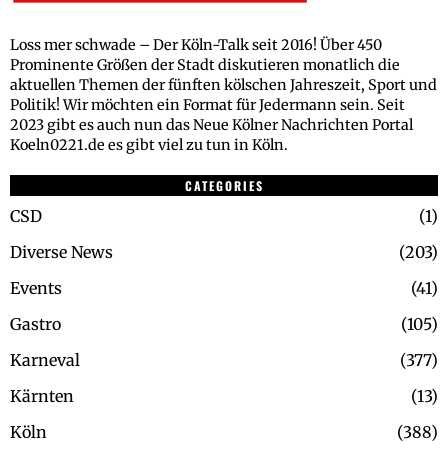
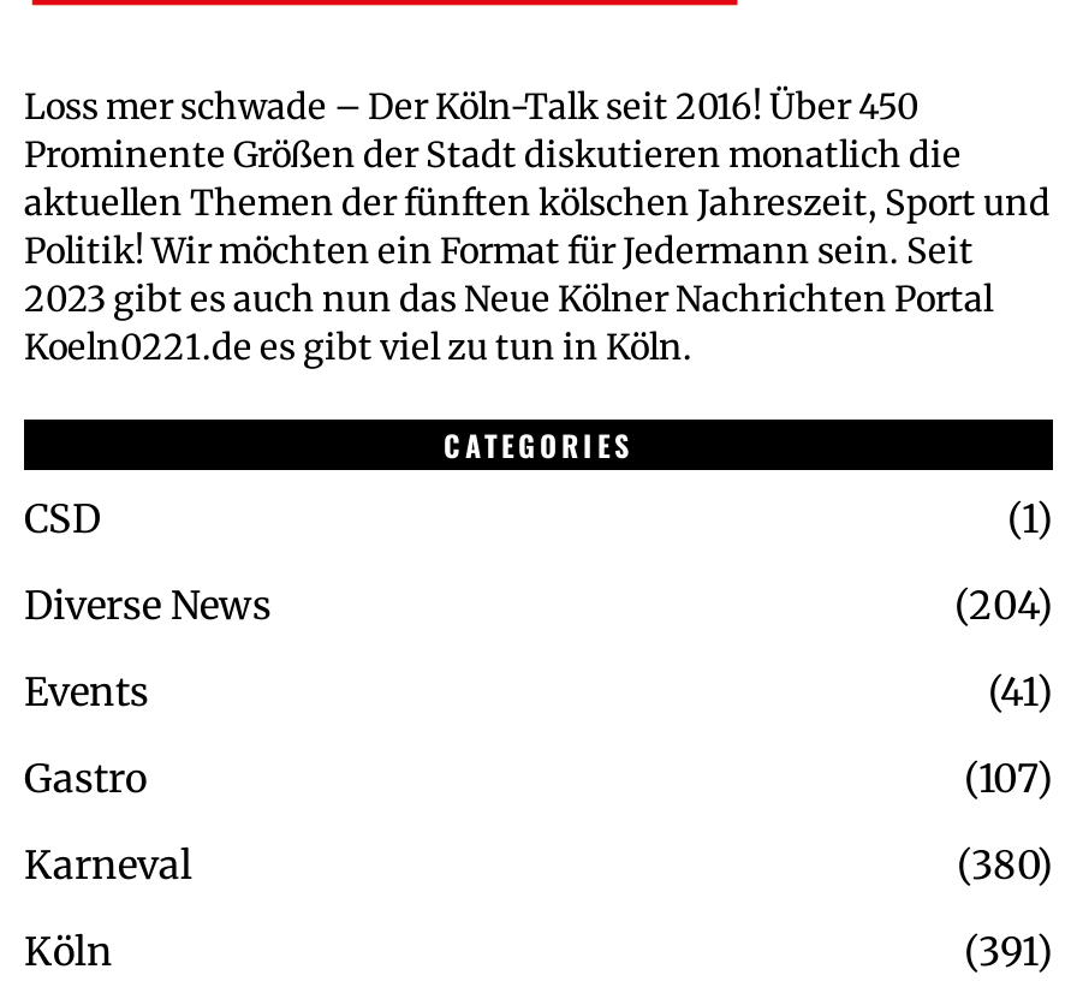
[405,242,431,262] 203 -> [969,581,1036,629] 204
[407,314,431,334] 105 -> [978,754,1036,802] 107
[10,350,431,406] 377 | Kärnten | 13 -> [971,840,1036,888] 380
[403,422,431,442] 388 -> [978,927,1036,975] 391

